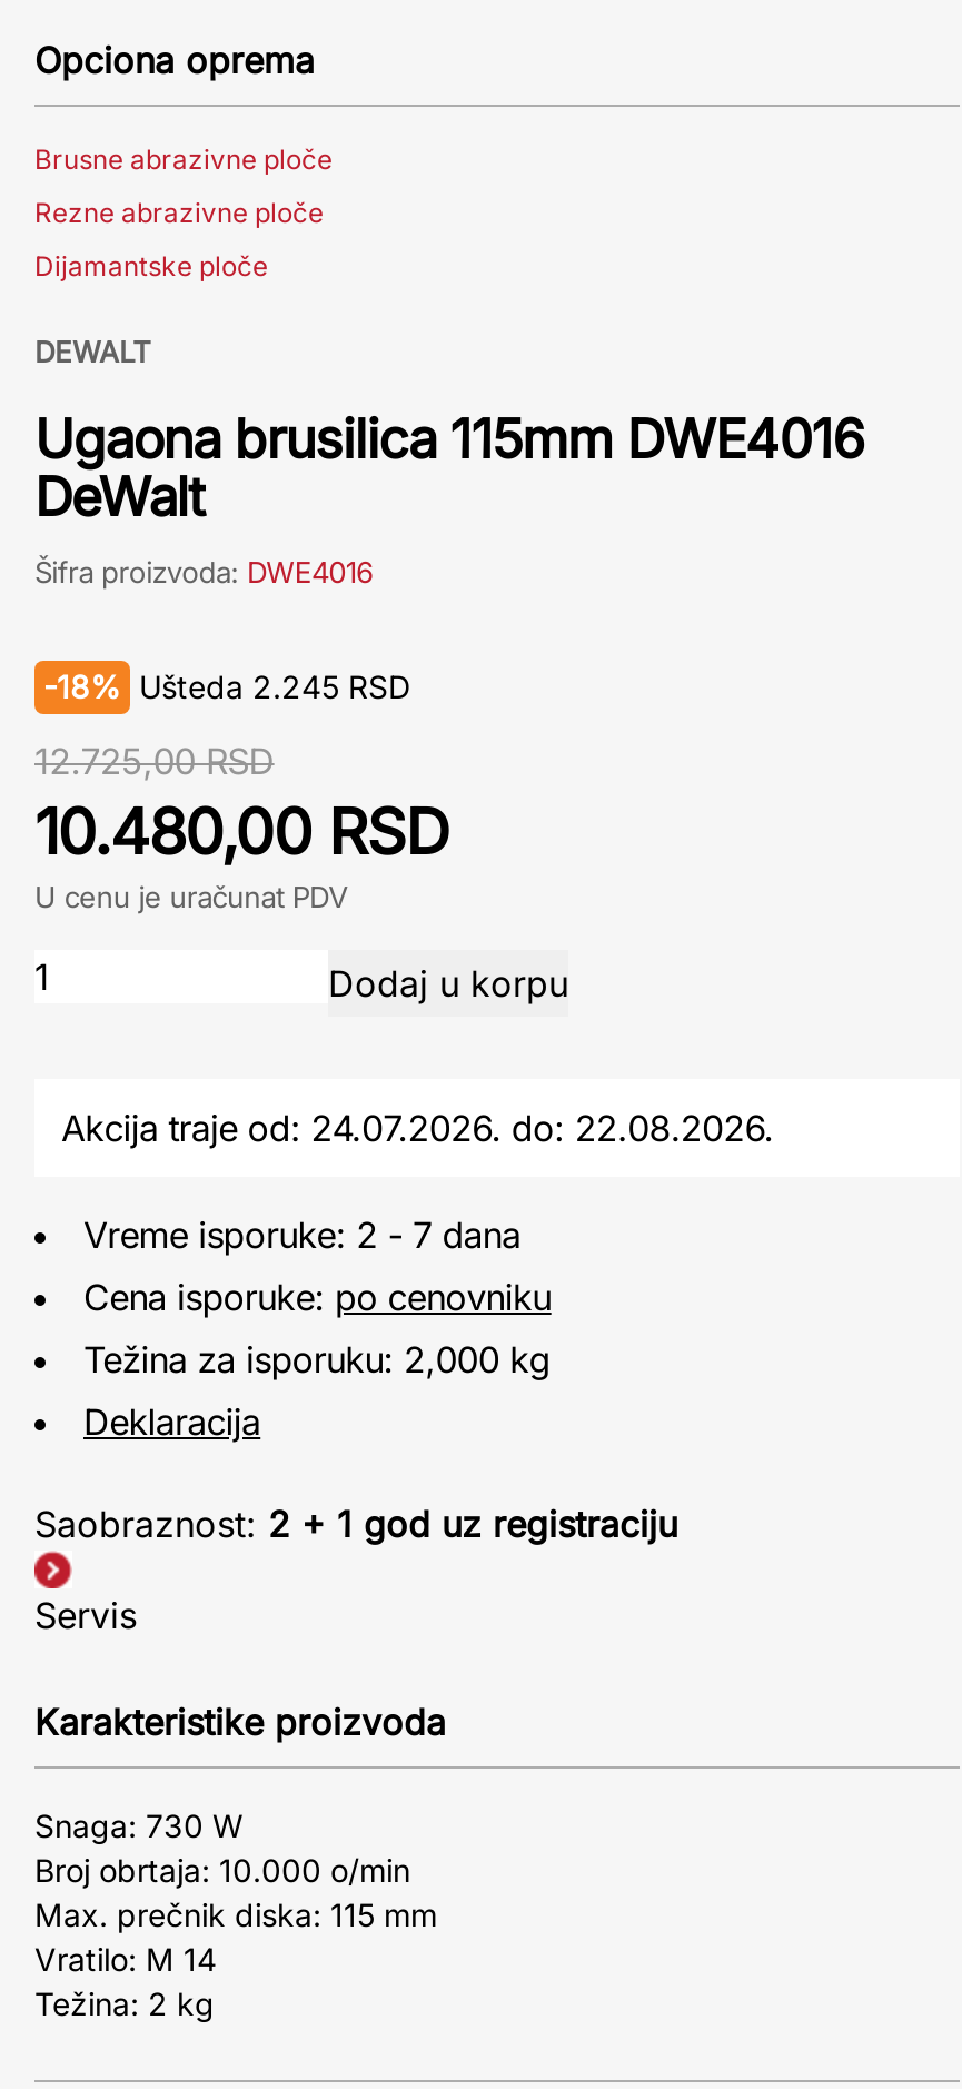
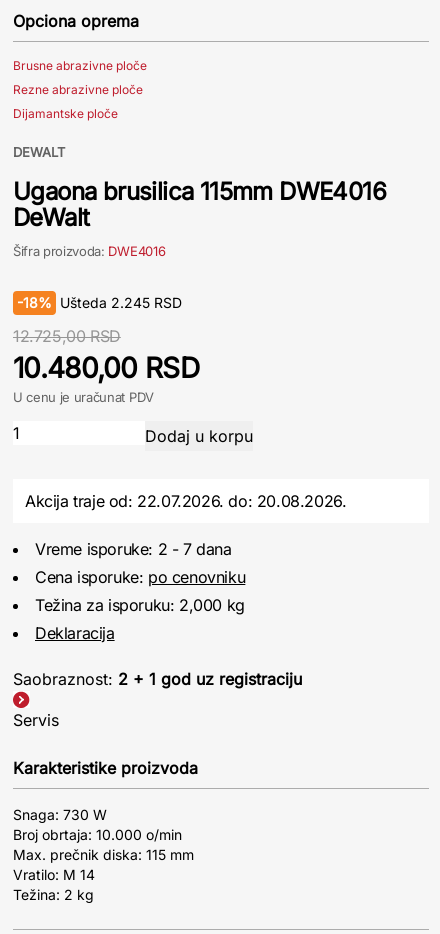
[61,1106,774,1150] Akcija traje od: 24.07.2026. do: 22.08.2026. -> [25,491,346,511] Akcija traje od: 22.07.2026. do: 20.08.2026.

